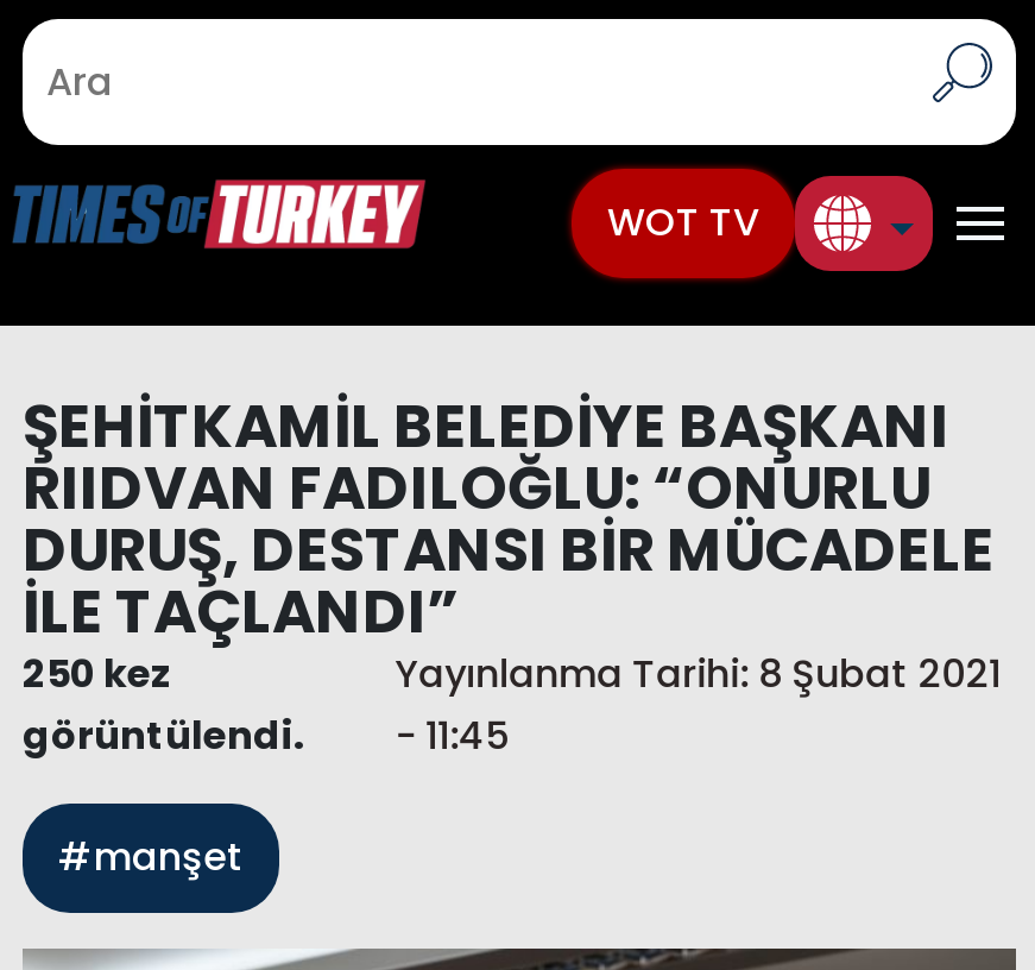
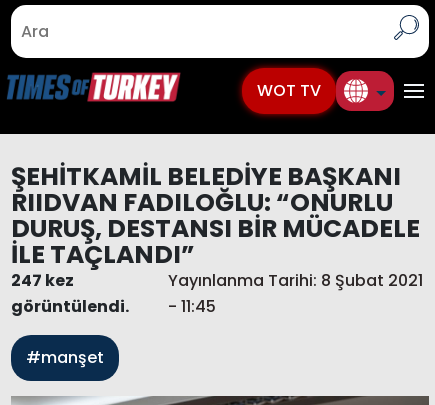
[23,647,172,701] 250 kez -> [11,269,74,292] 247 kez

